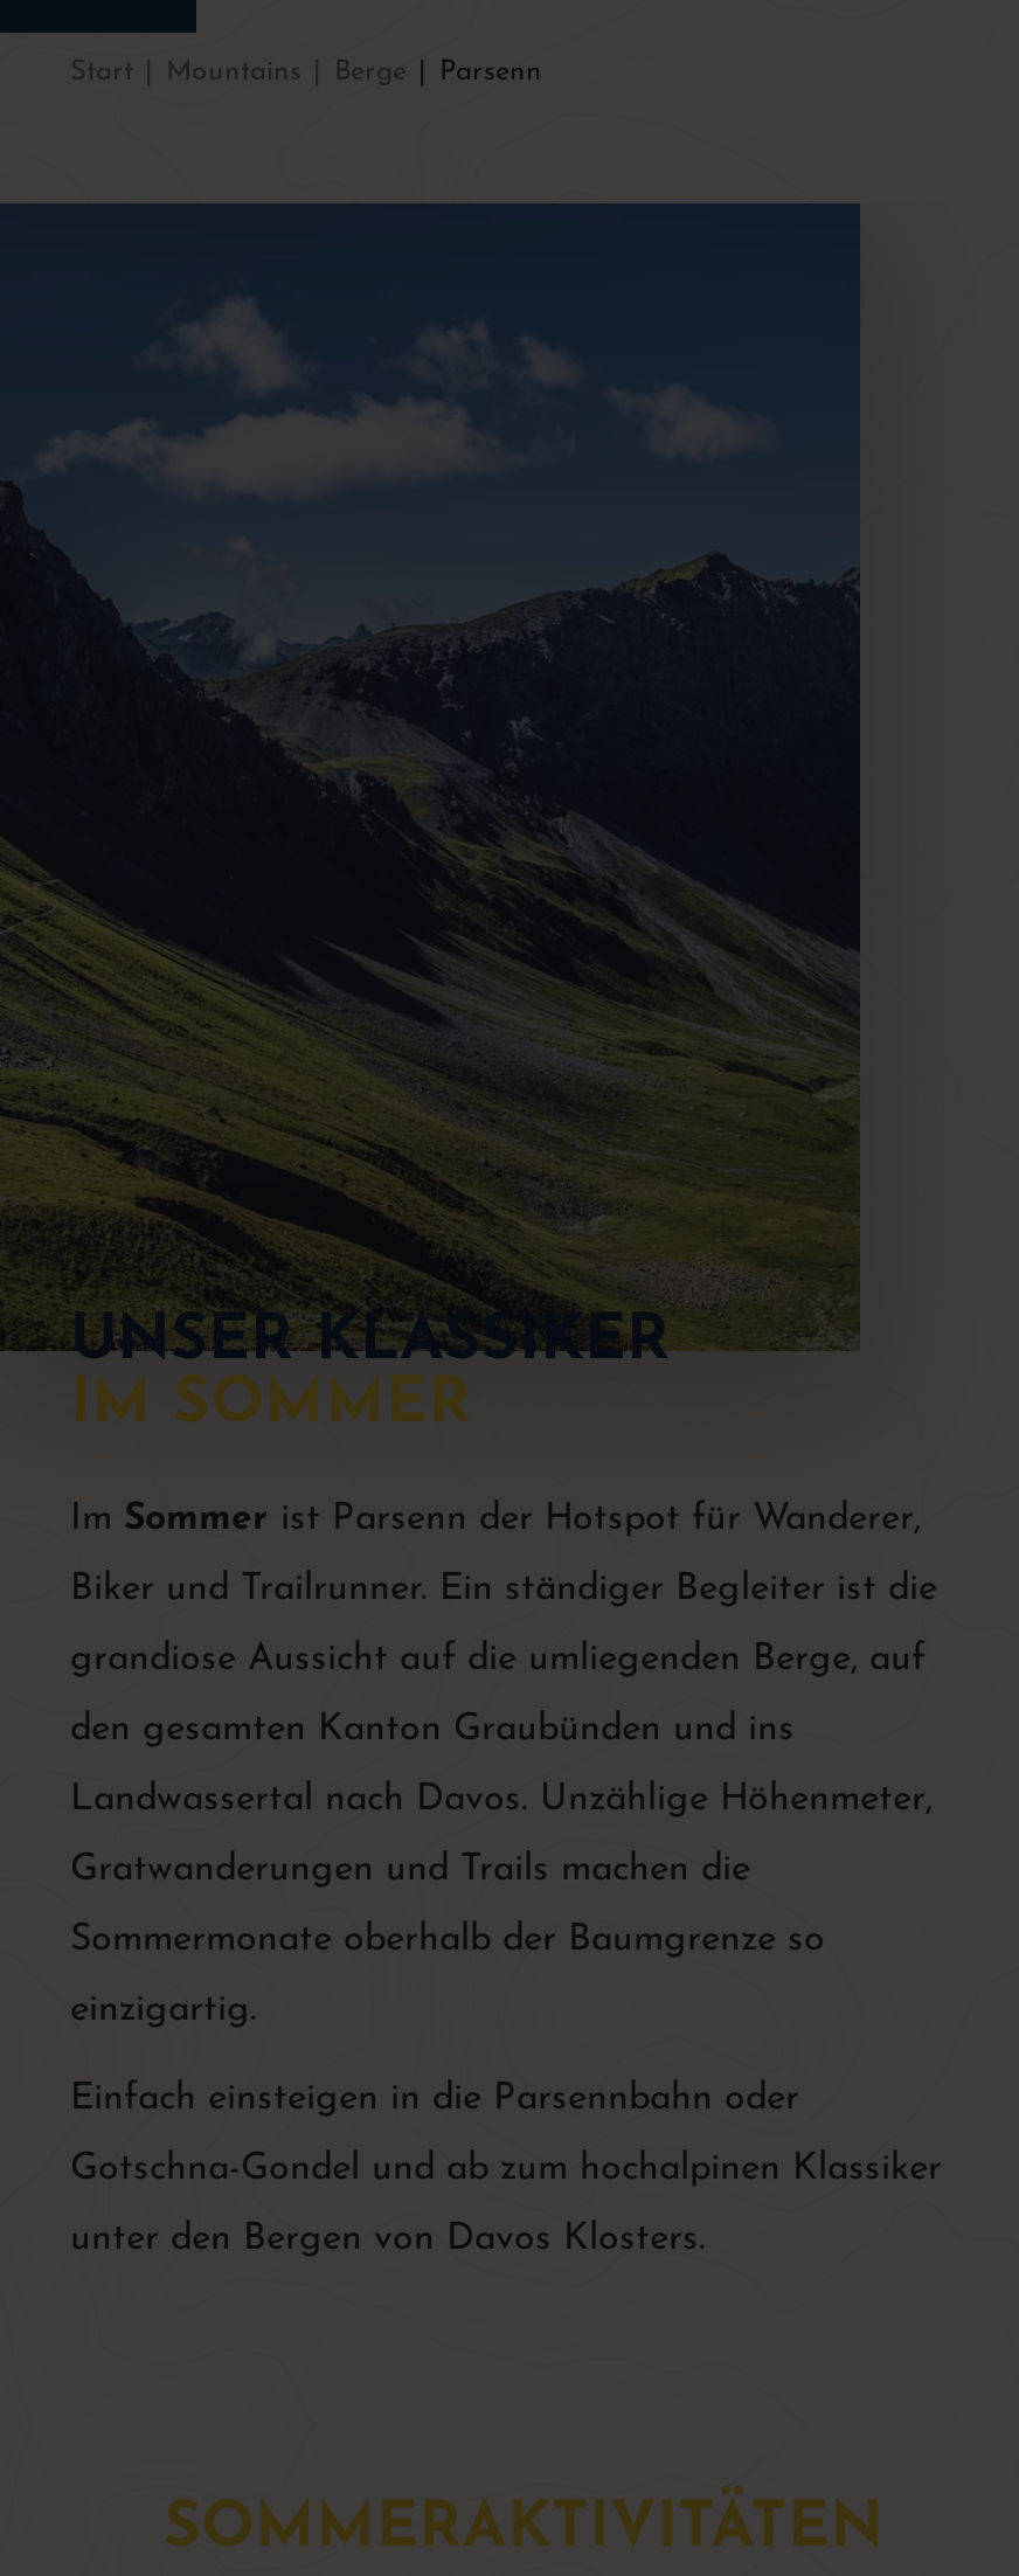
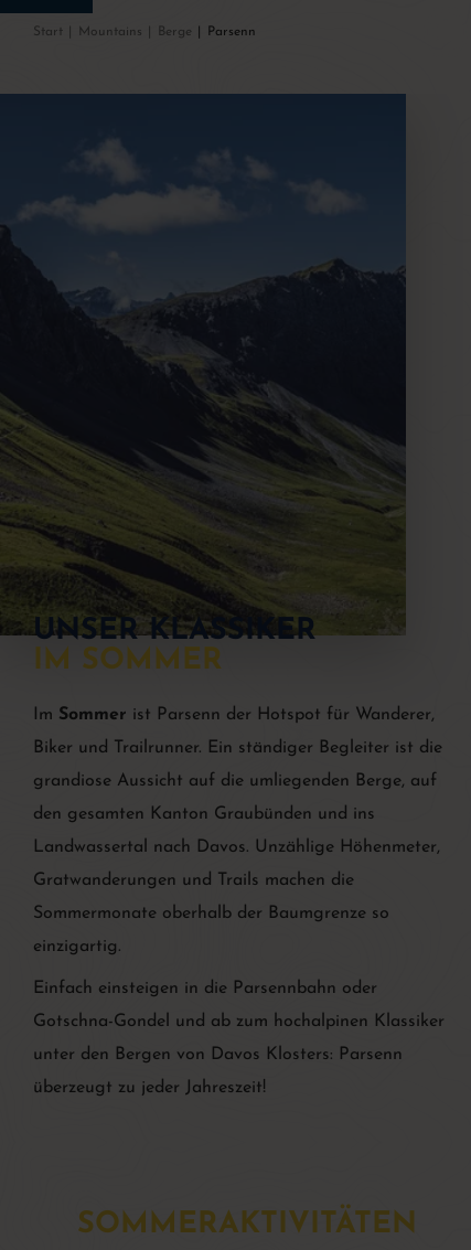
[70,2221,706,2258] unter den Bergen von Davos Klosters. -> [33,1046,403,1097] unter den Bergen von Davos Klosters: Parsenn | überzeugt zu jeder Jahreszeit!

